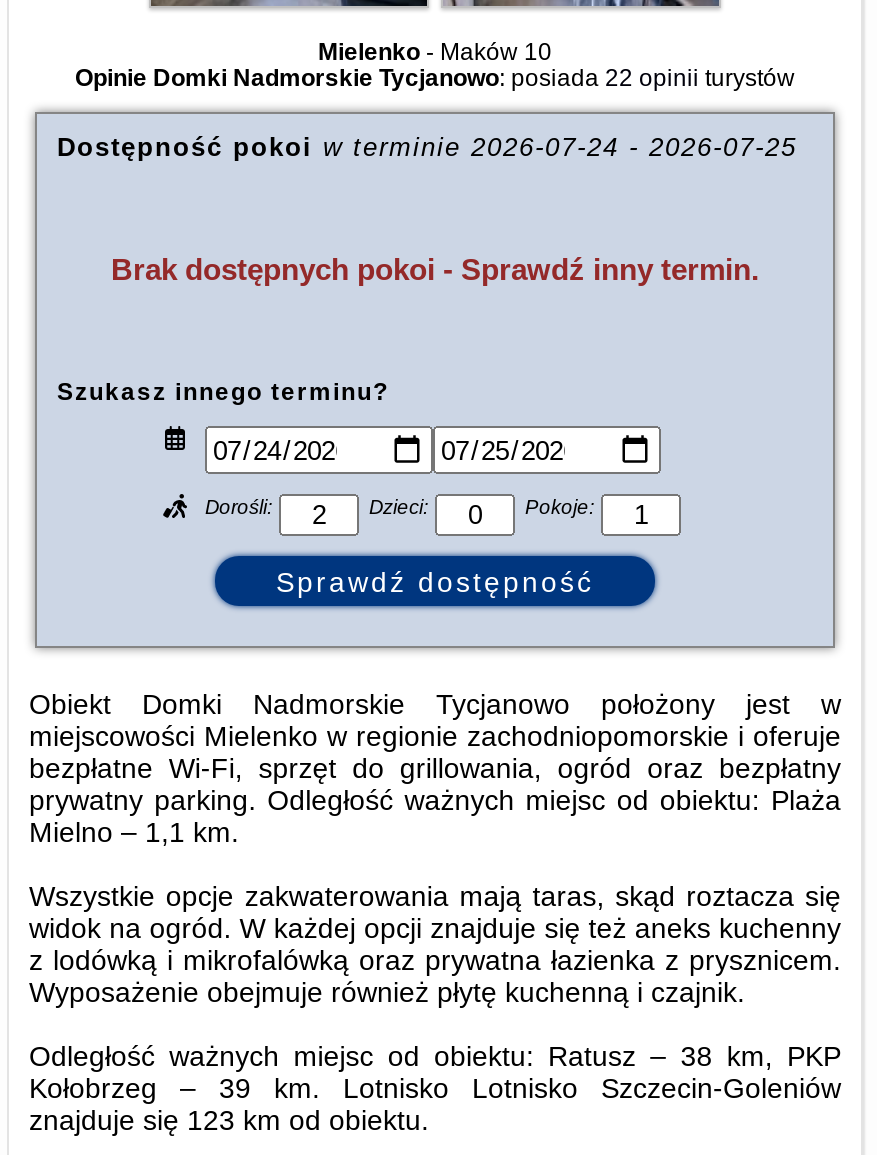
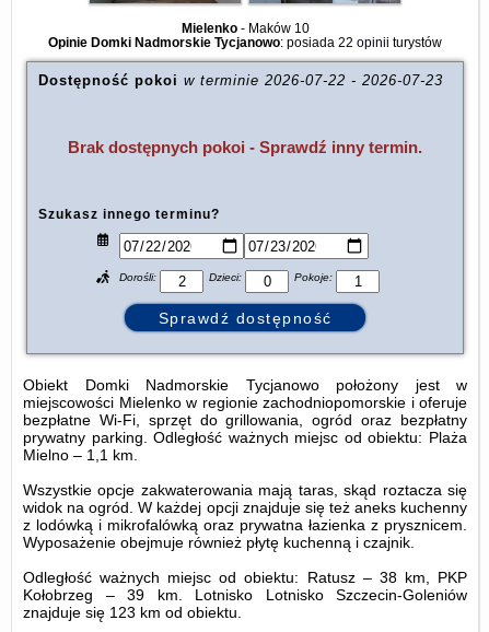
[57,133,797,163] Dostępność pokoi w terminie 2026-07-24 - 2026-07-25 -> [38,73,443,89] Dostępność pokoi w terminie 2026-07-22 - 2026-07-23

